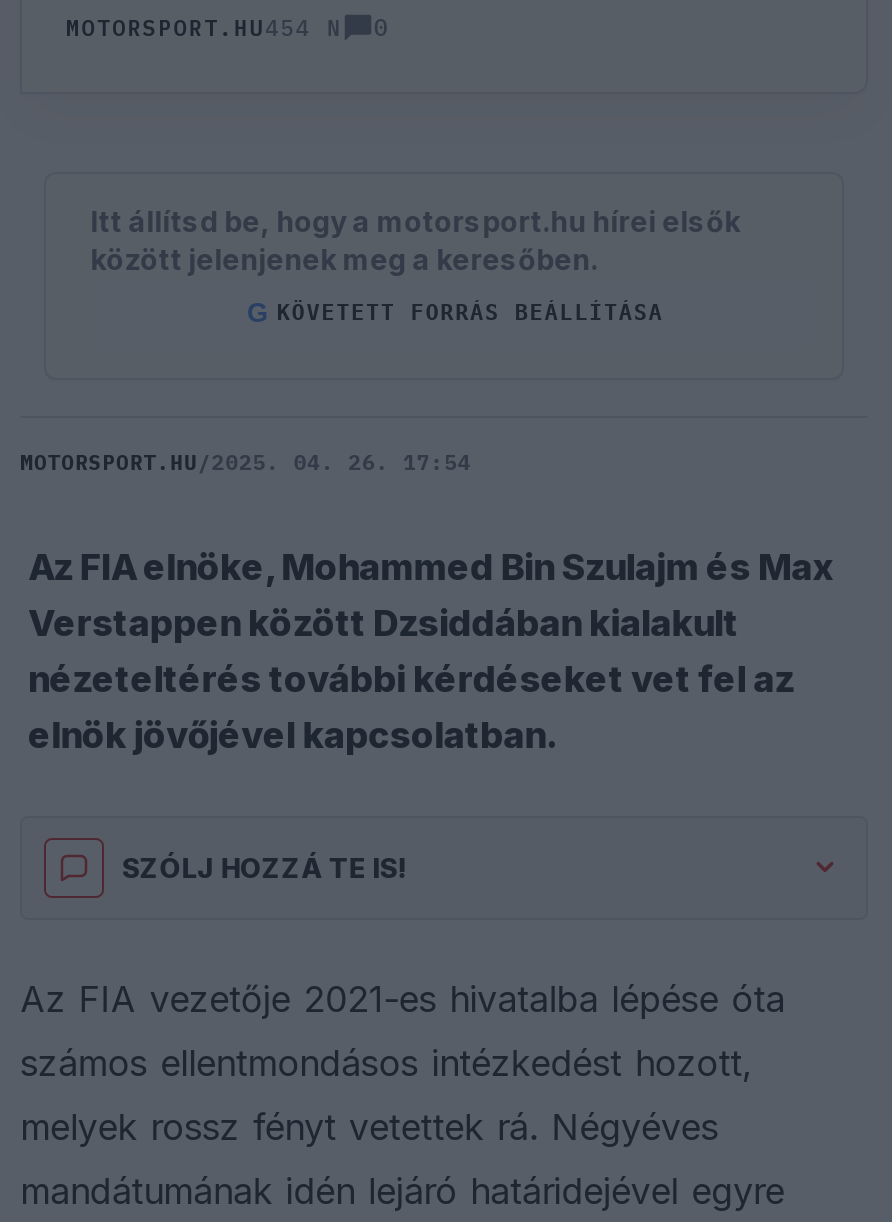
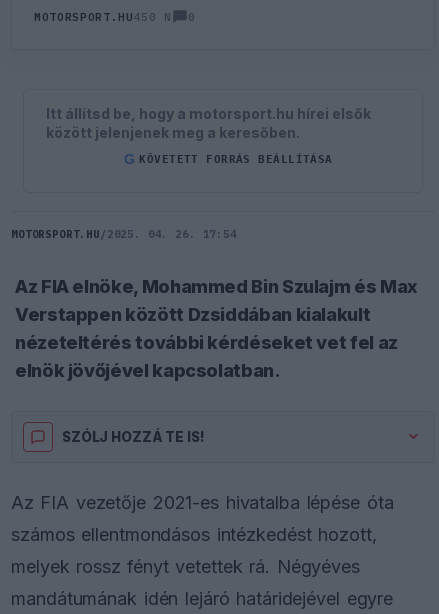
[66,14,342,42] MOTORSPORT.HU454 N -> [34,10,172,24] MOTORSPORT.HU450 N

